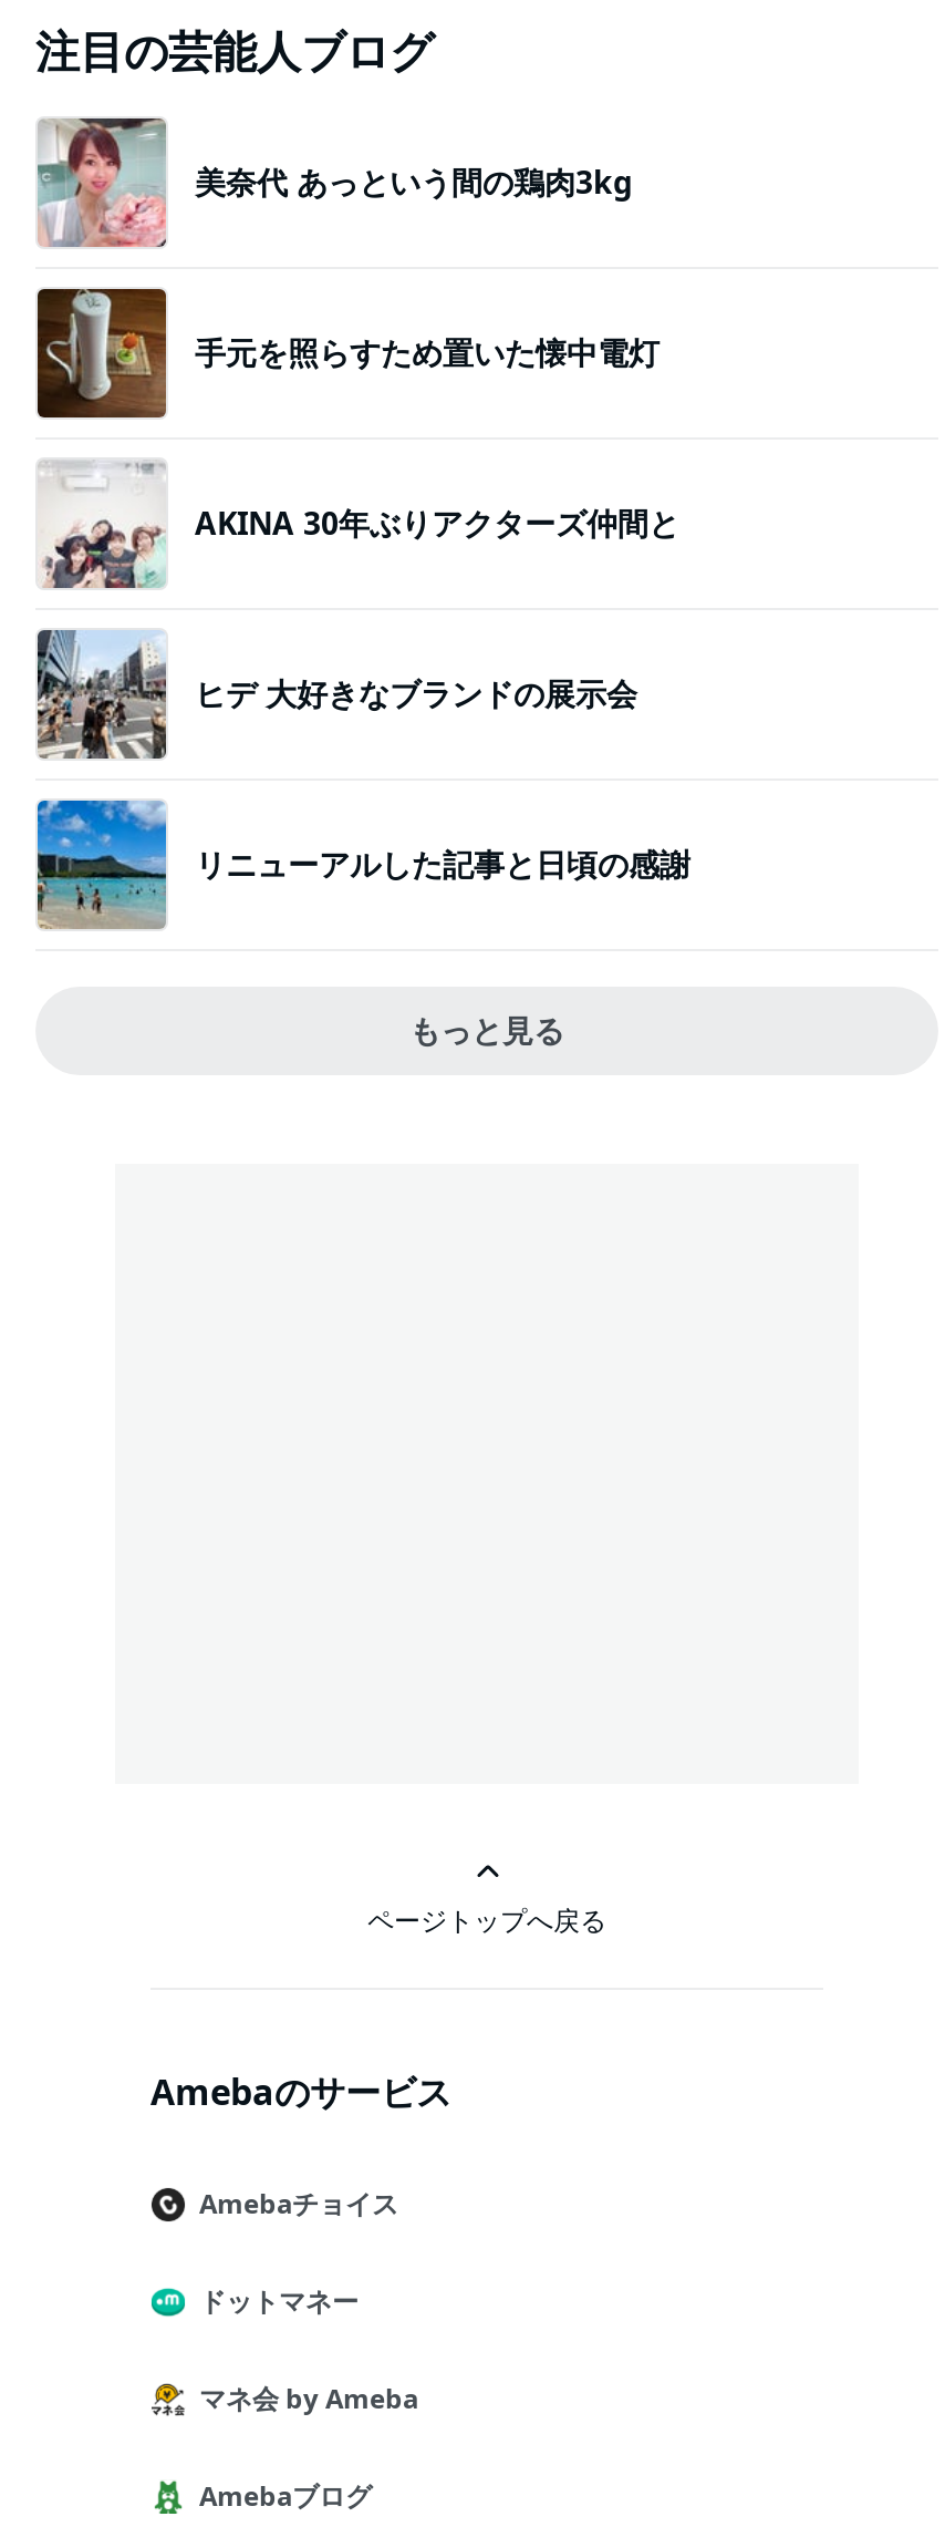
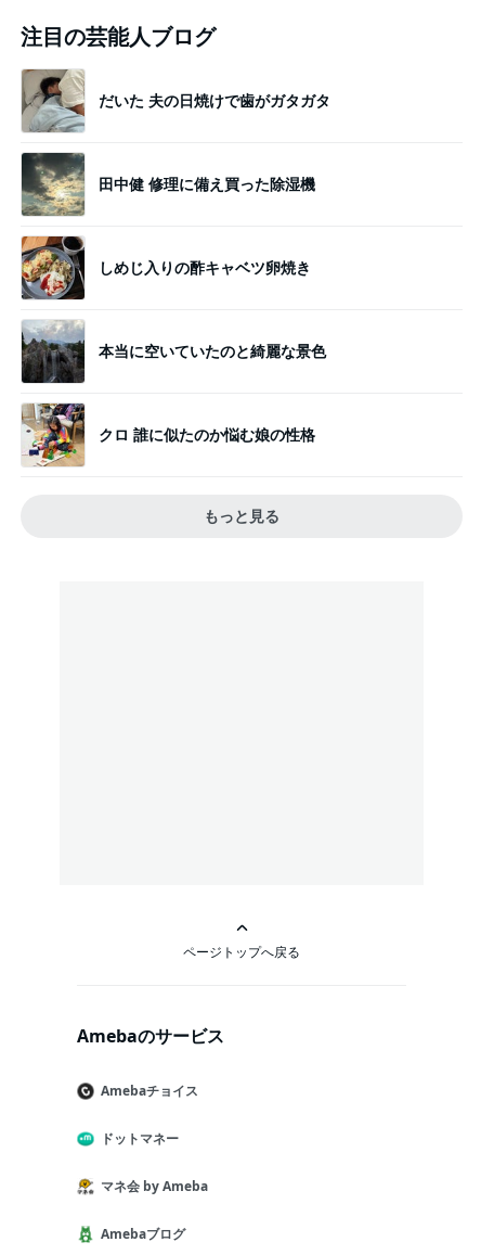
[35,116,633,249] [image] | 美奈代 あっという間の鶏肉3kg -> [22,68,330,133] [image] | だいた 夫の日焼けで歯がガタガタ
[35,287,660,420] [image] | 手元を照らすため置いた懐中電灯 -> [21,152,315,217] [image] | 田中健 修理に備え買った除湿機
[38,460,679,590] [image] | AKINA 30年ぶりアクターズ仲間と -> [21,235,311,300] [image] | しめじ入りの酢キャベツ卵焼き
[35,628,637,761] [image] | ヒデ 大好きなブランドの展示会 -> [21,320,326,384] [image] | 本当に空いていたのと綺麗な景色
[35,798,690,929] [image] | リニューアルした記事と日頃の感謝 -> [21,402,315,466] [image] | クロ 誰に似たのか悩む娘の性格

